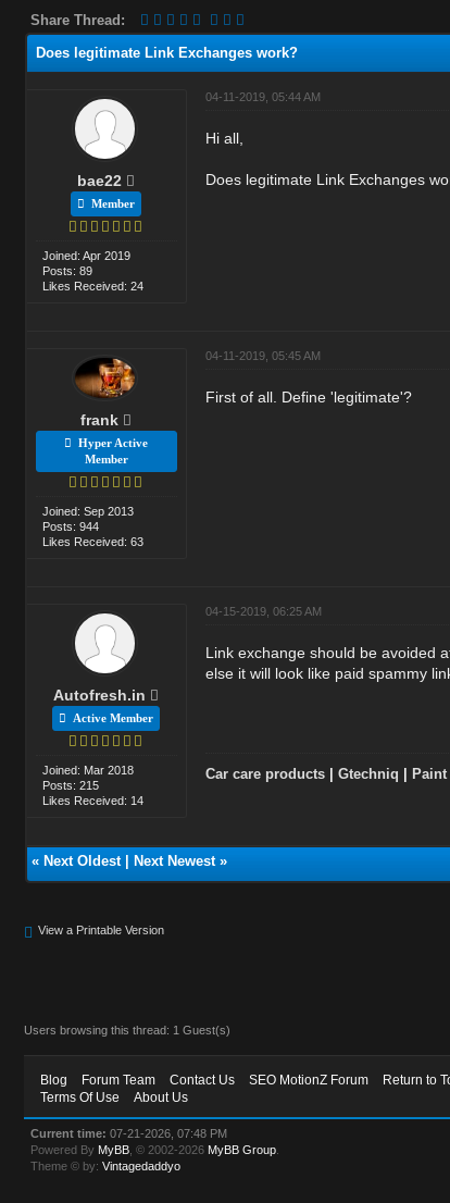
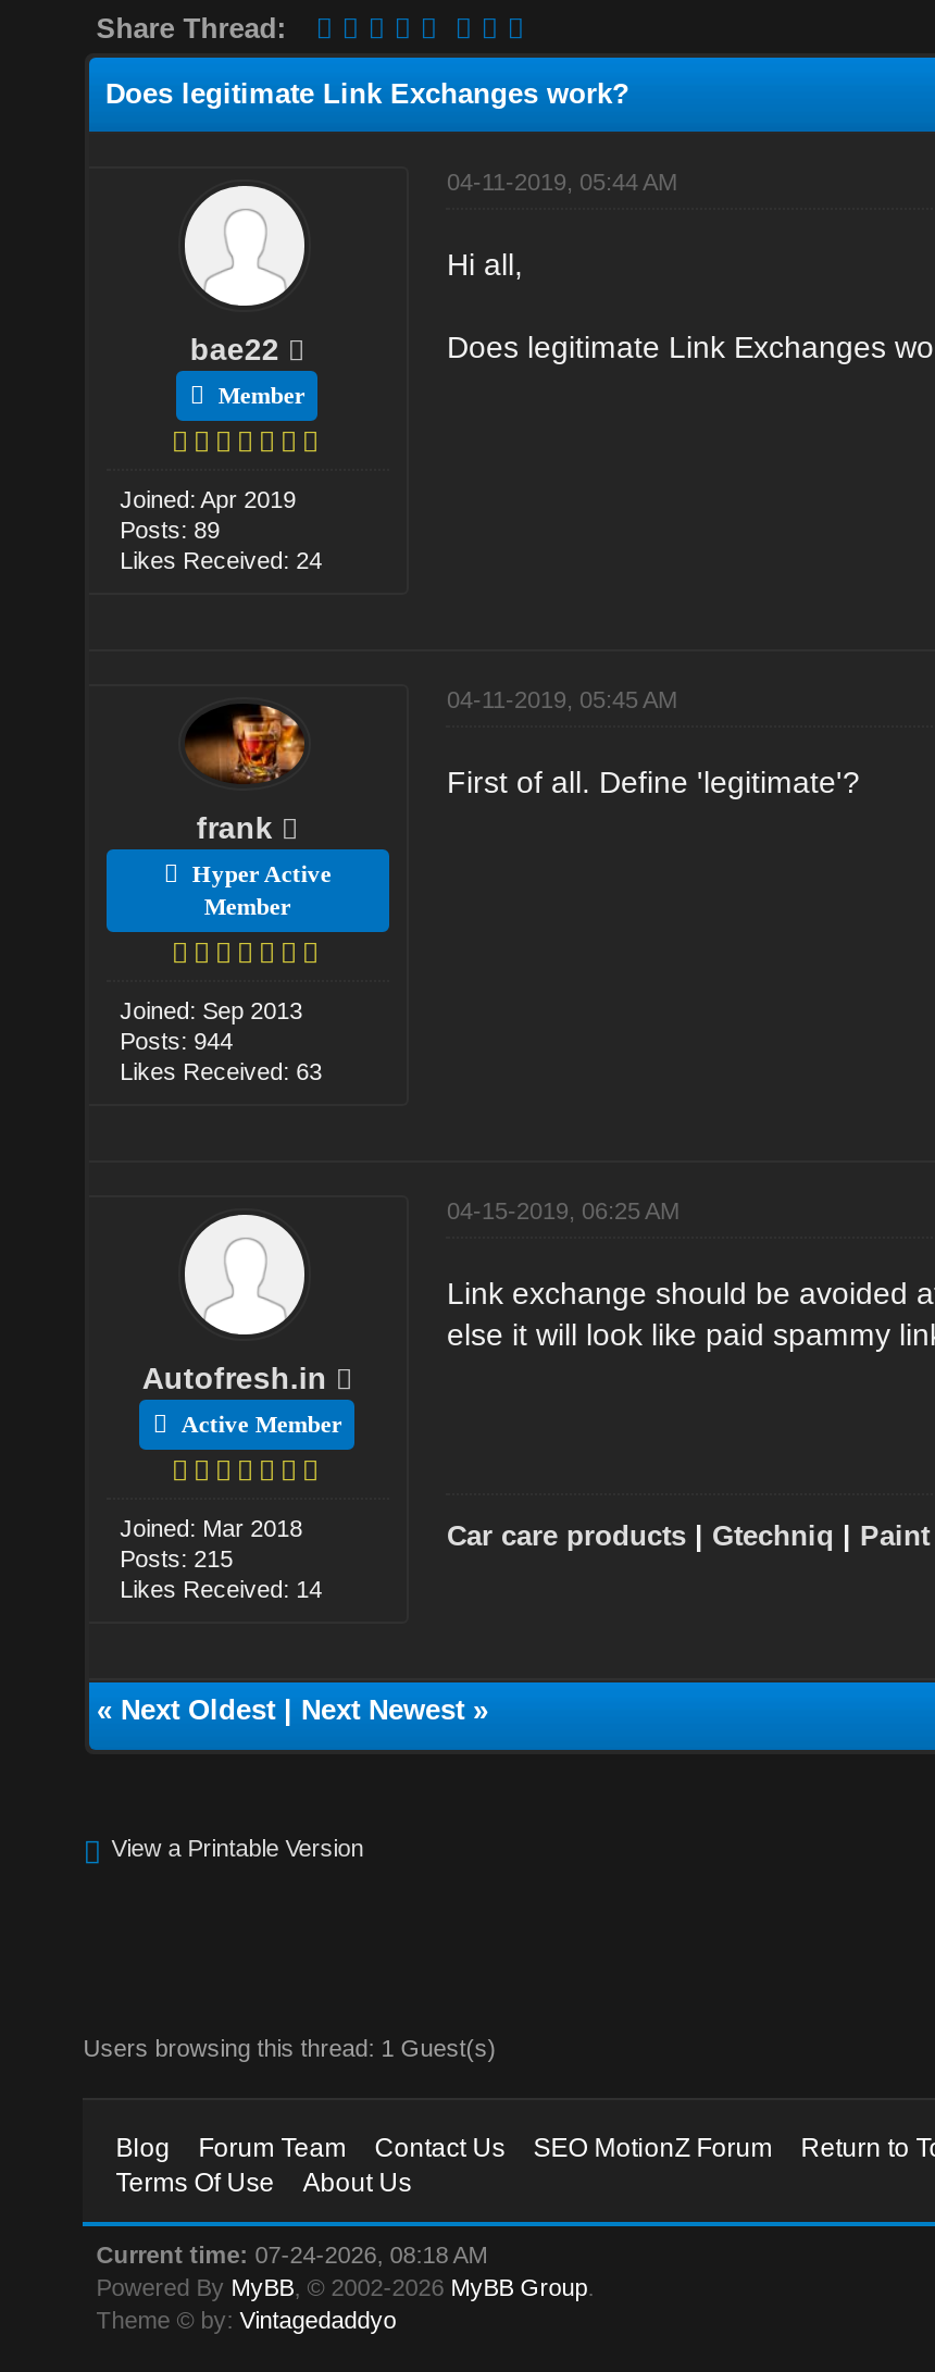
[31,1127,227,1140] Current time: 07-21-2026, 07:48 PM -> [96,2241,488,2267] Current time: 07-24-2026, 08:18 AM

